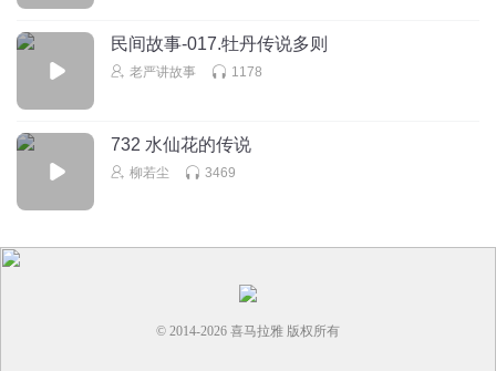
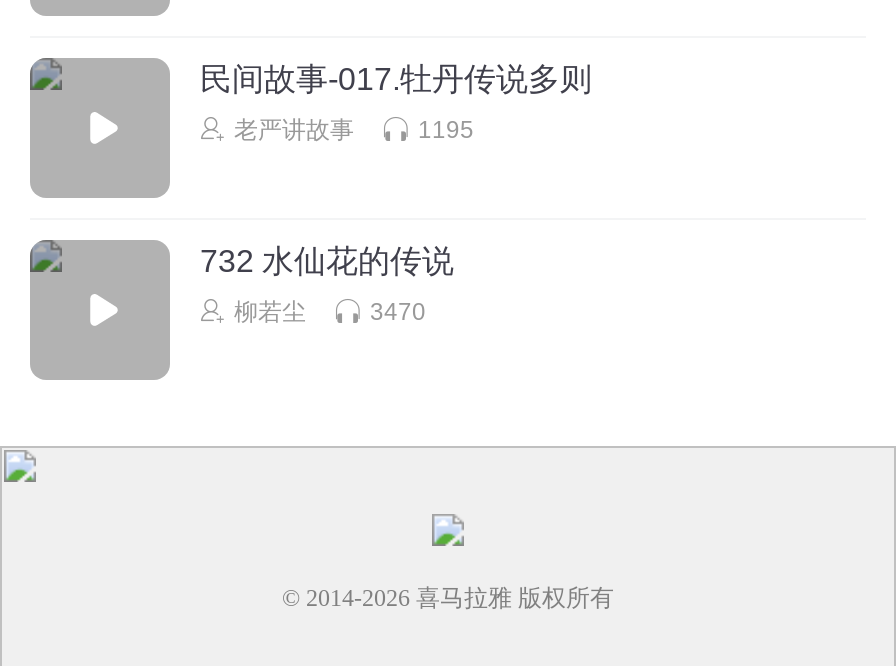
[231,64,262,79] 1178 -> [418,115,474,143] 1195
[205,164,236,180] 3469 -> [370,297,426,325] 3470

